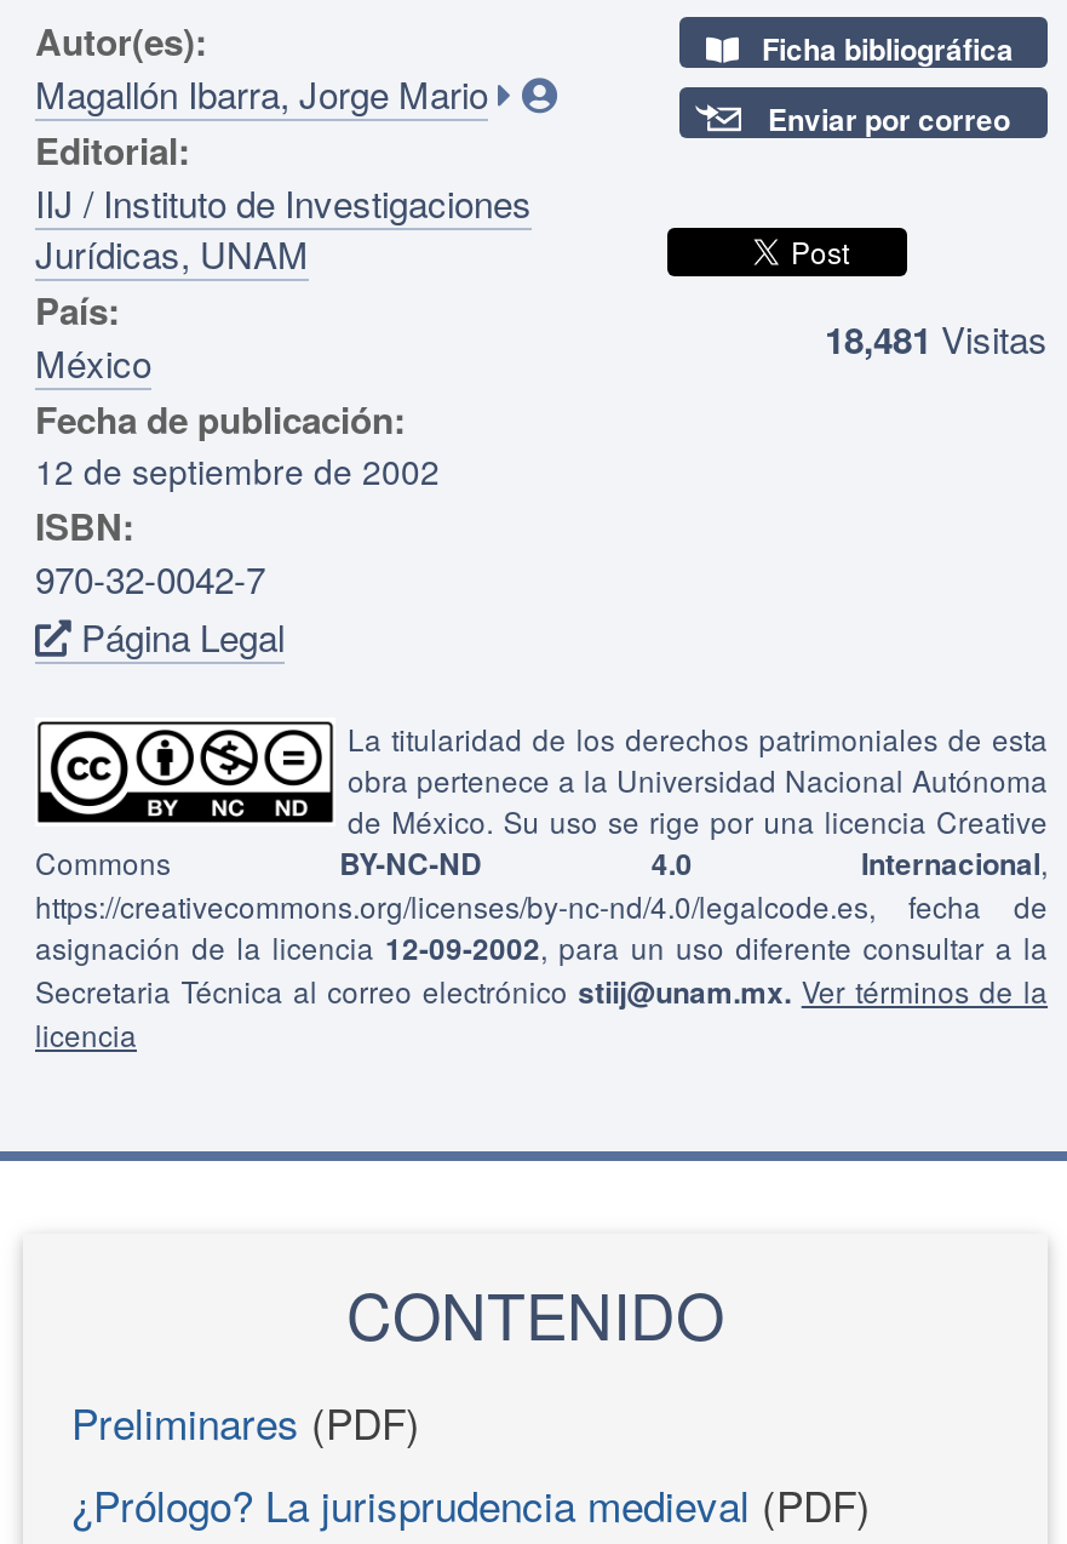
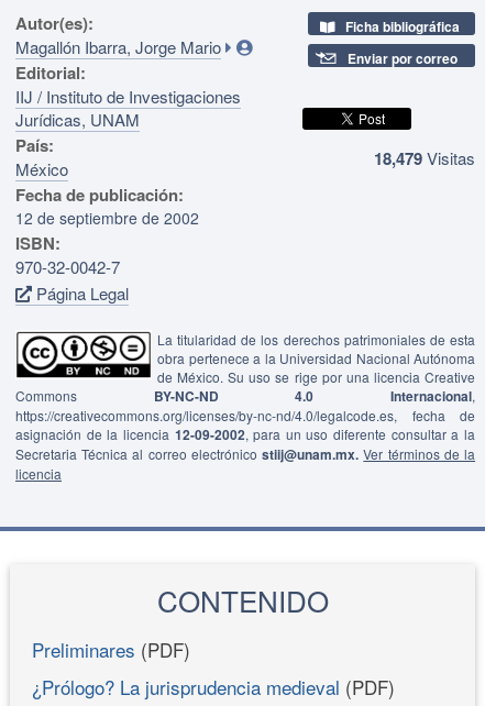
[825,311,1048,365] 18,481 Visitas -> [374,146,475,170] 18,479 Visitas

